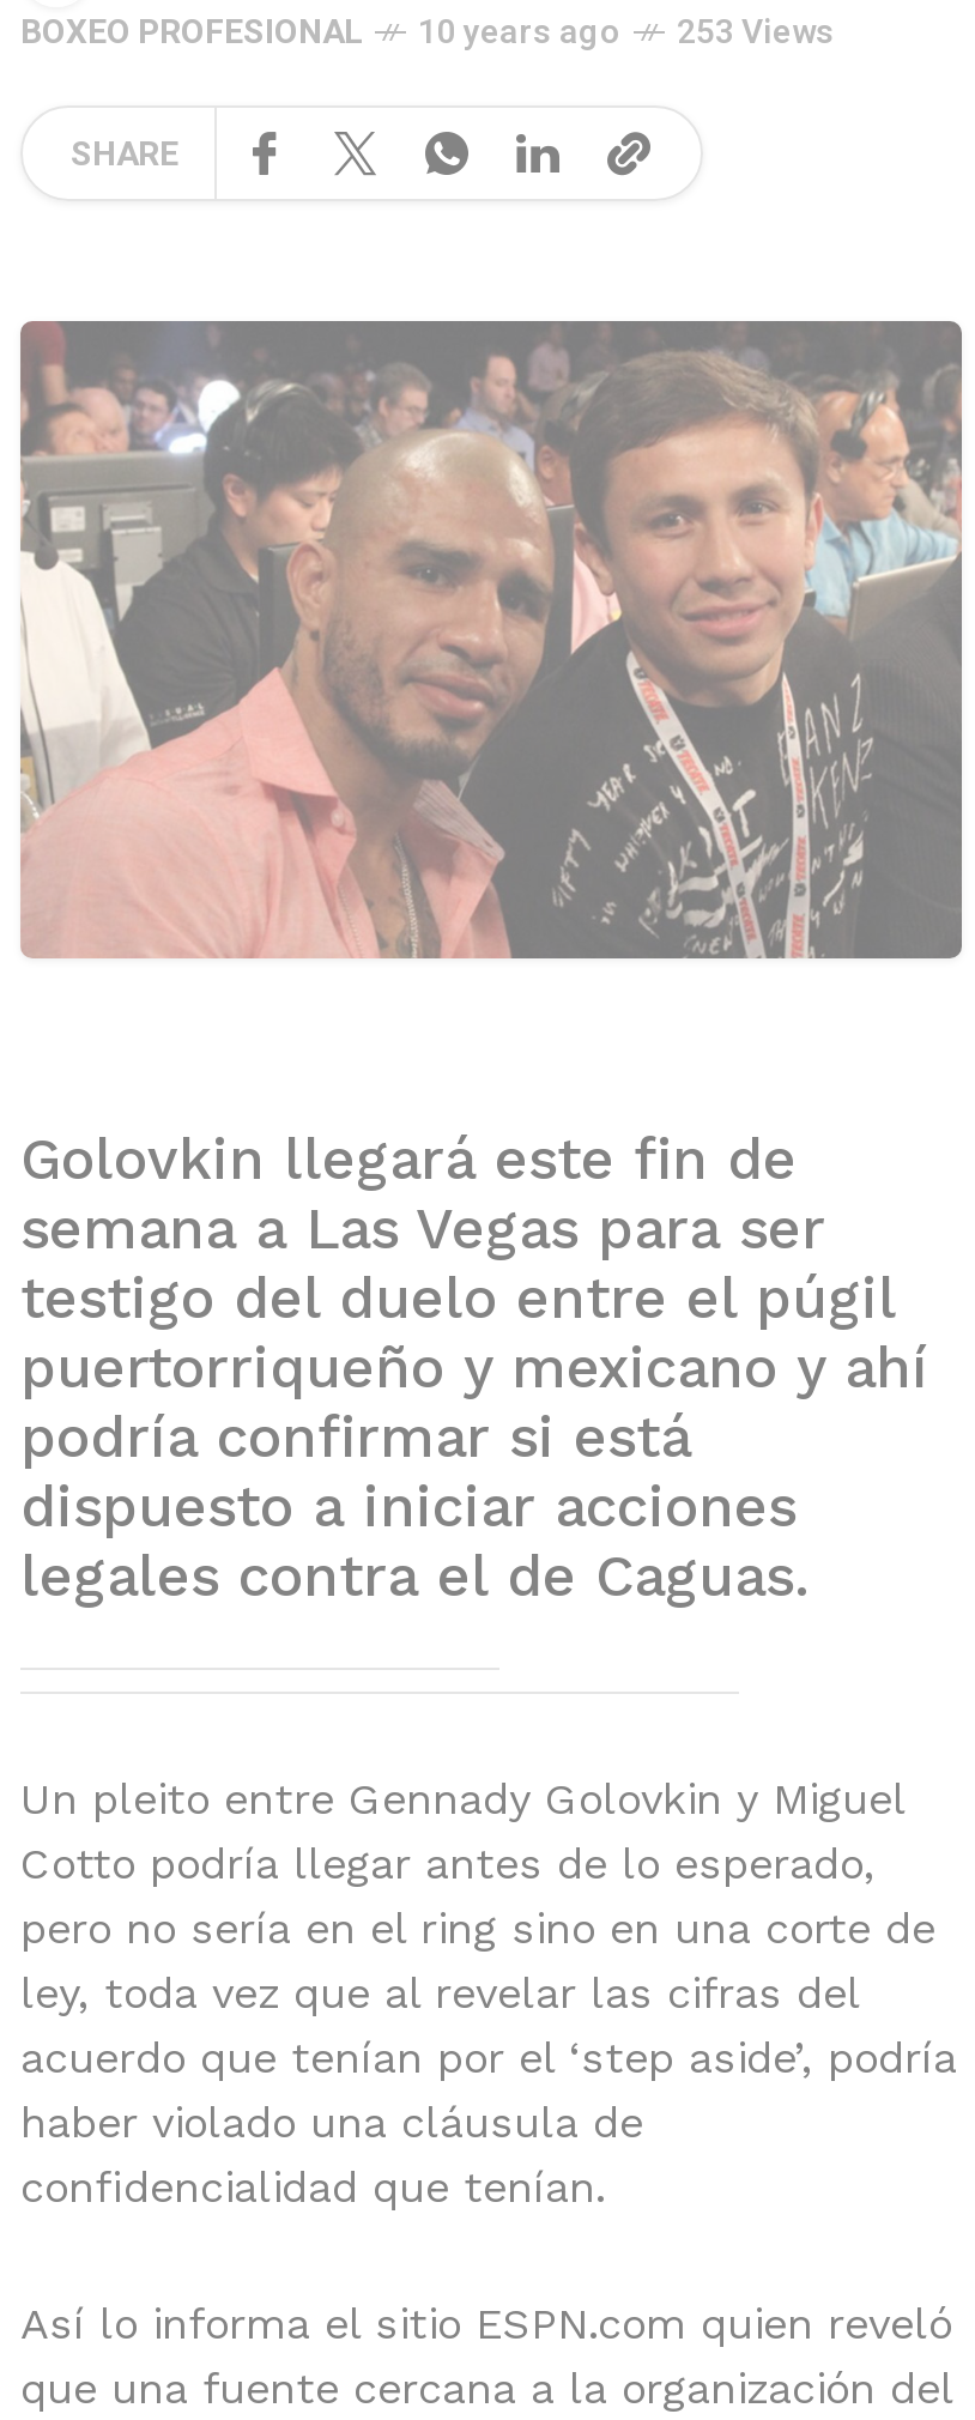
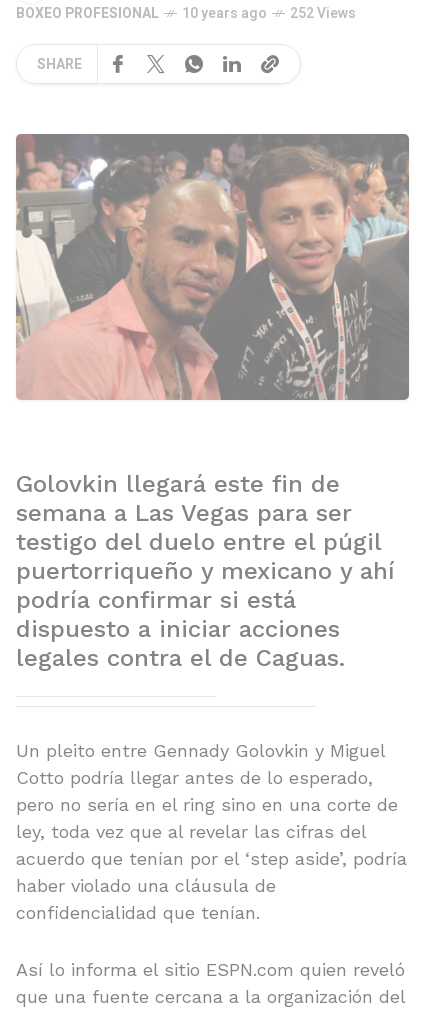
[20,8,835,58] BOXEO PROFESIONAL 10 years ago 253 Views -> [16,3,356,24] BOXEO PROFESIONAL 10 years ago 252 Views

